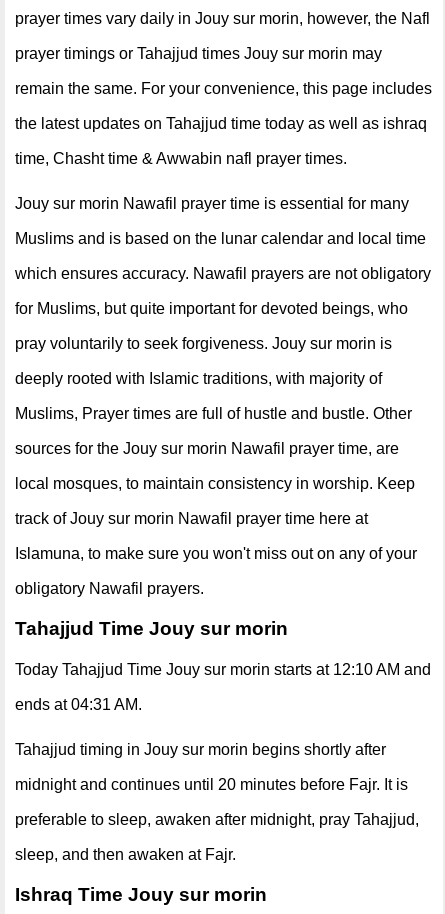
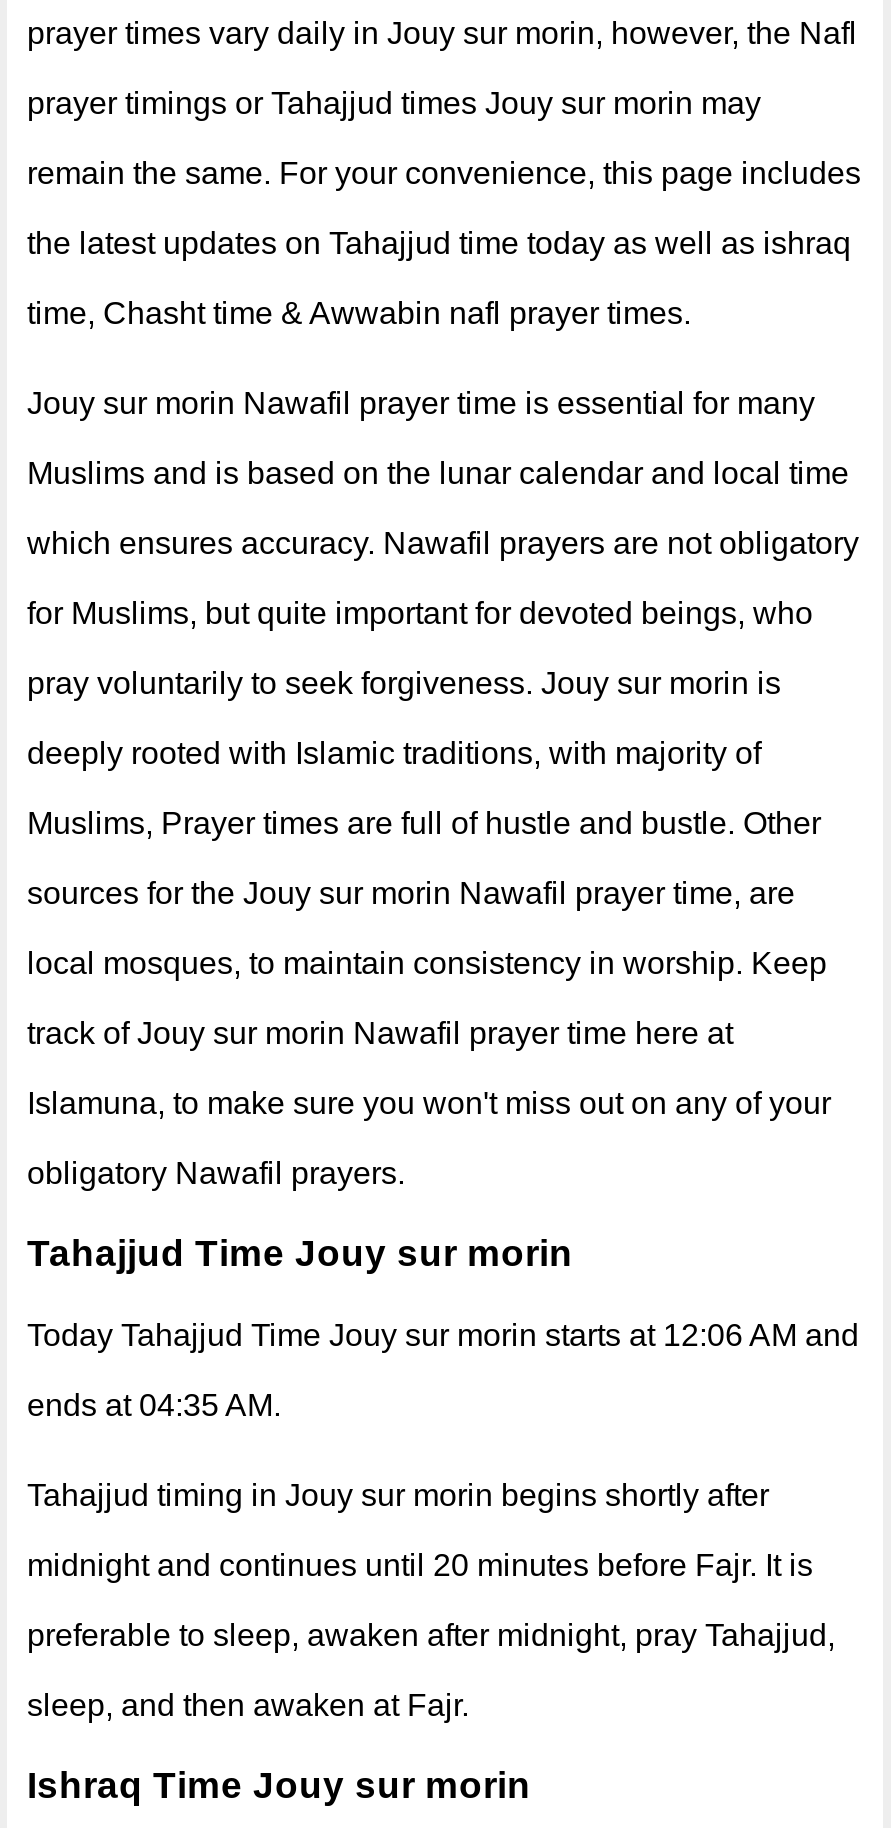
[15,661,431,678] Today Tahajjud Time Jouy sur morin starts at 12:10 AM and -> [27,1317,859,1351] Today Tahajjud Time Jouy sur morin starts at 12:06 AM and
[15,696,142,713] ends at 04:31 AM. -> [27,1387,281,1421] ends at 04:35 AM.

